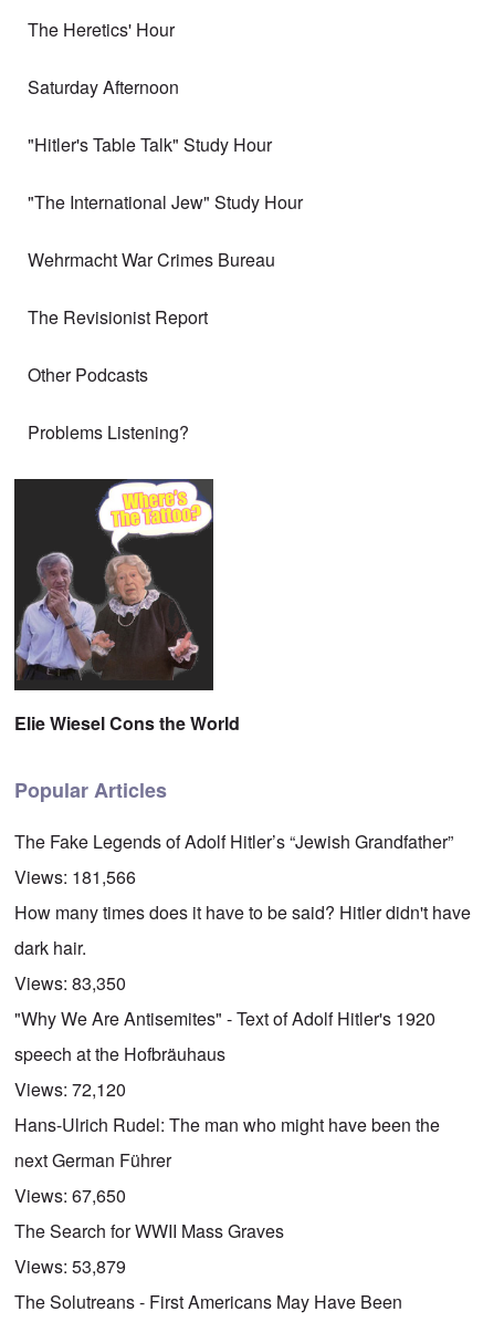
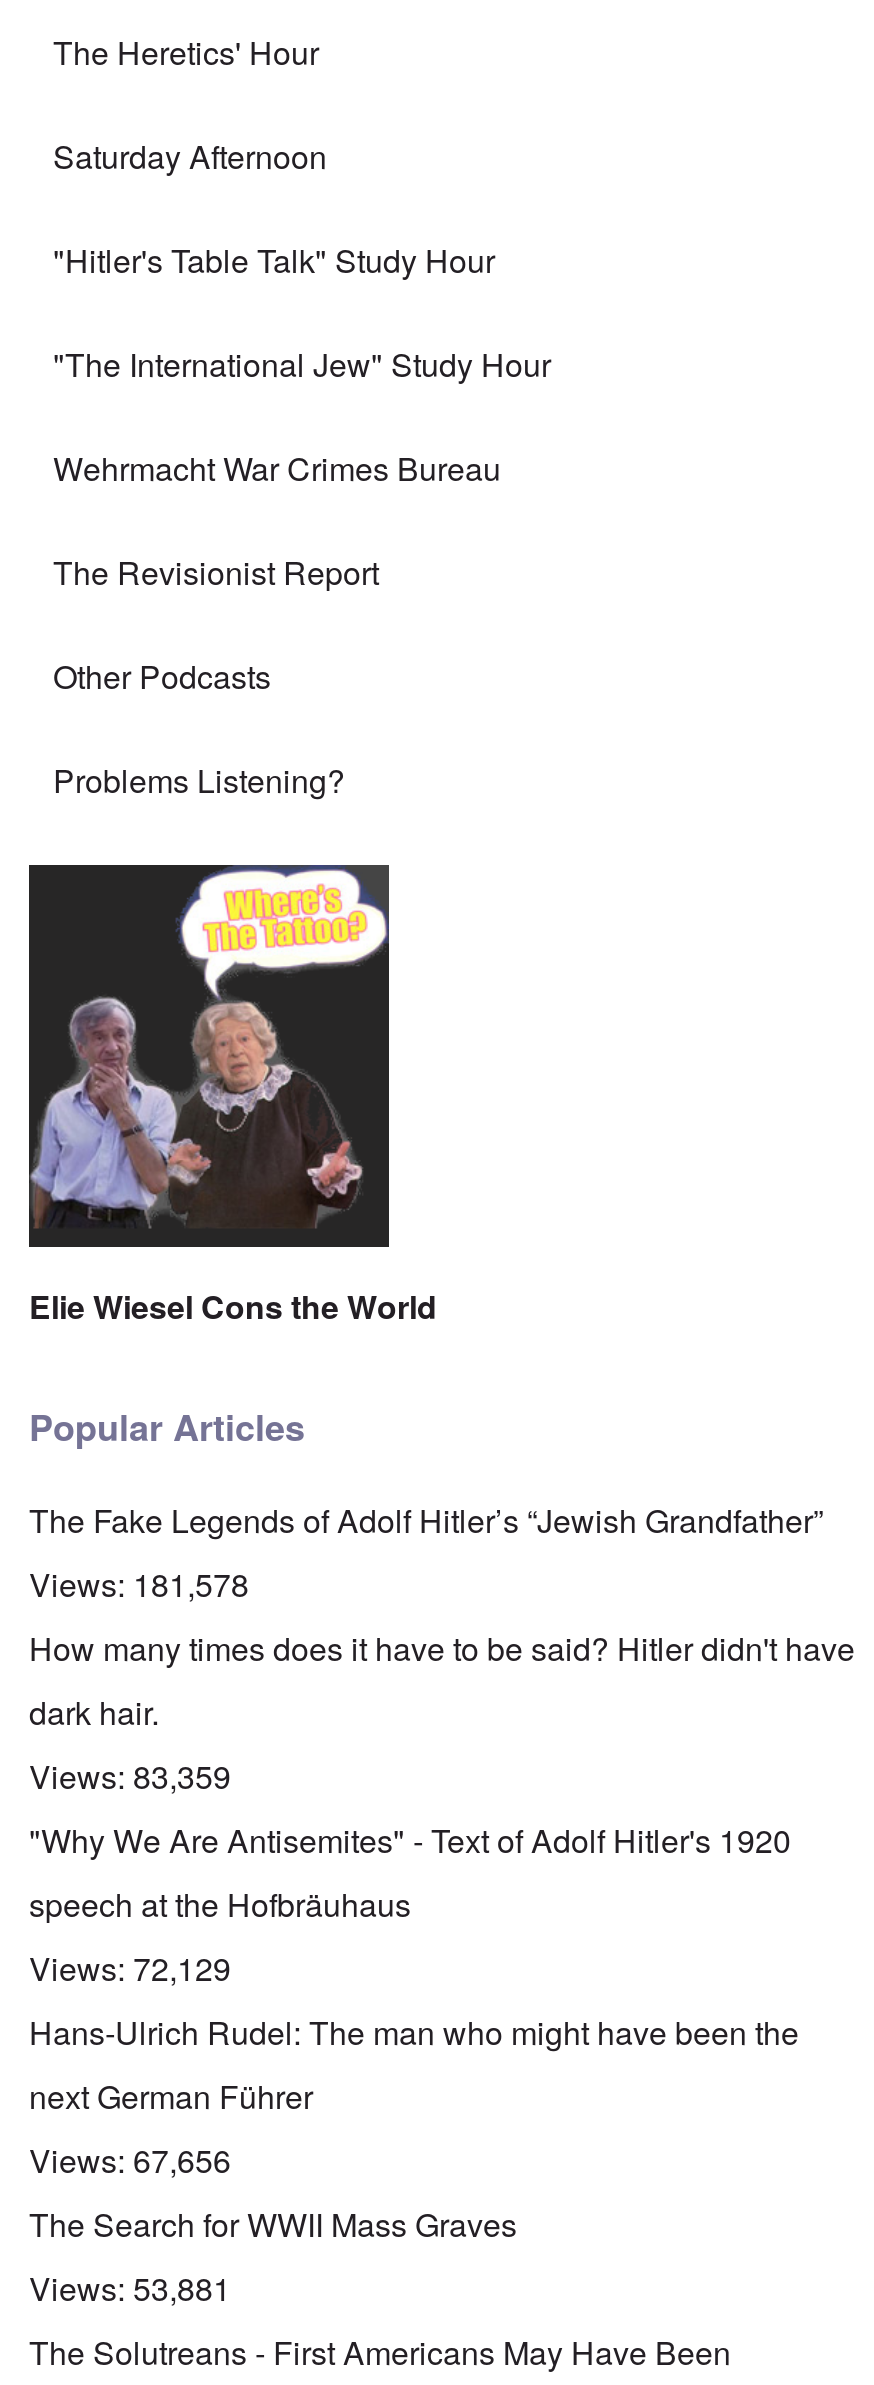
[14,864,136,890] Views: 181,566 -> [29,1562,249,1608] Views: 181,578
[14,971,126,996] Views: 83,350 -> [29,1754,231,1800] Views: 83,359
[14,1077,126,1102] Views: 72,120 -> [29,1946,231,1992] Views: 72,129
[14,1183,126,1208] Views: 67,650 -> [29,2138,231,2184] Views: 67,656
[14,1254,126,1279] Views: 53,879 -> [29,2266,231,2312] Views: 53,881

